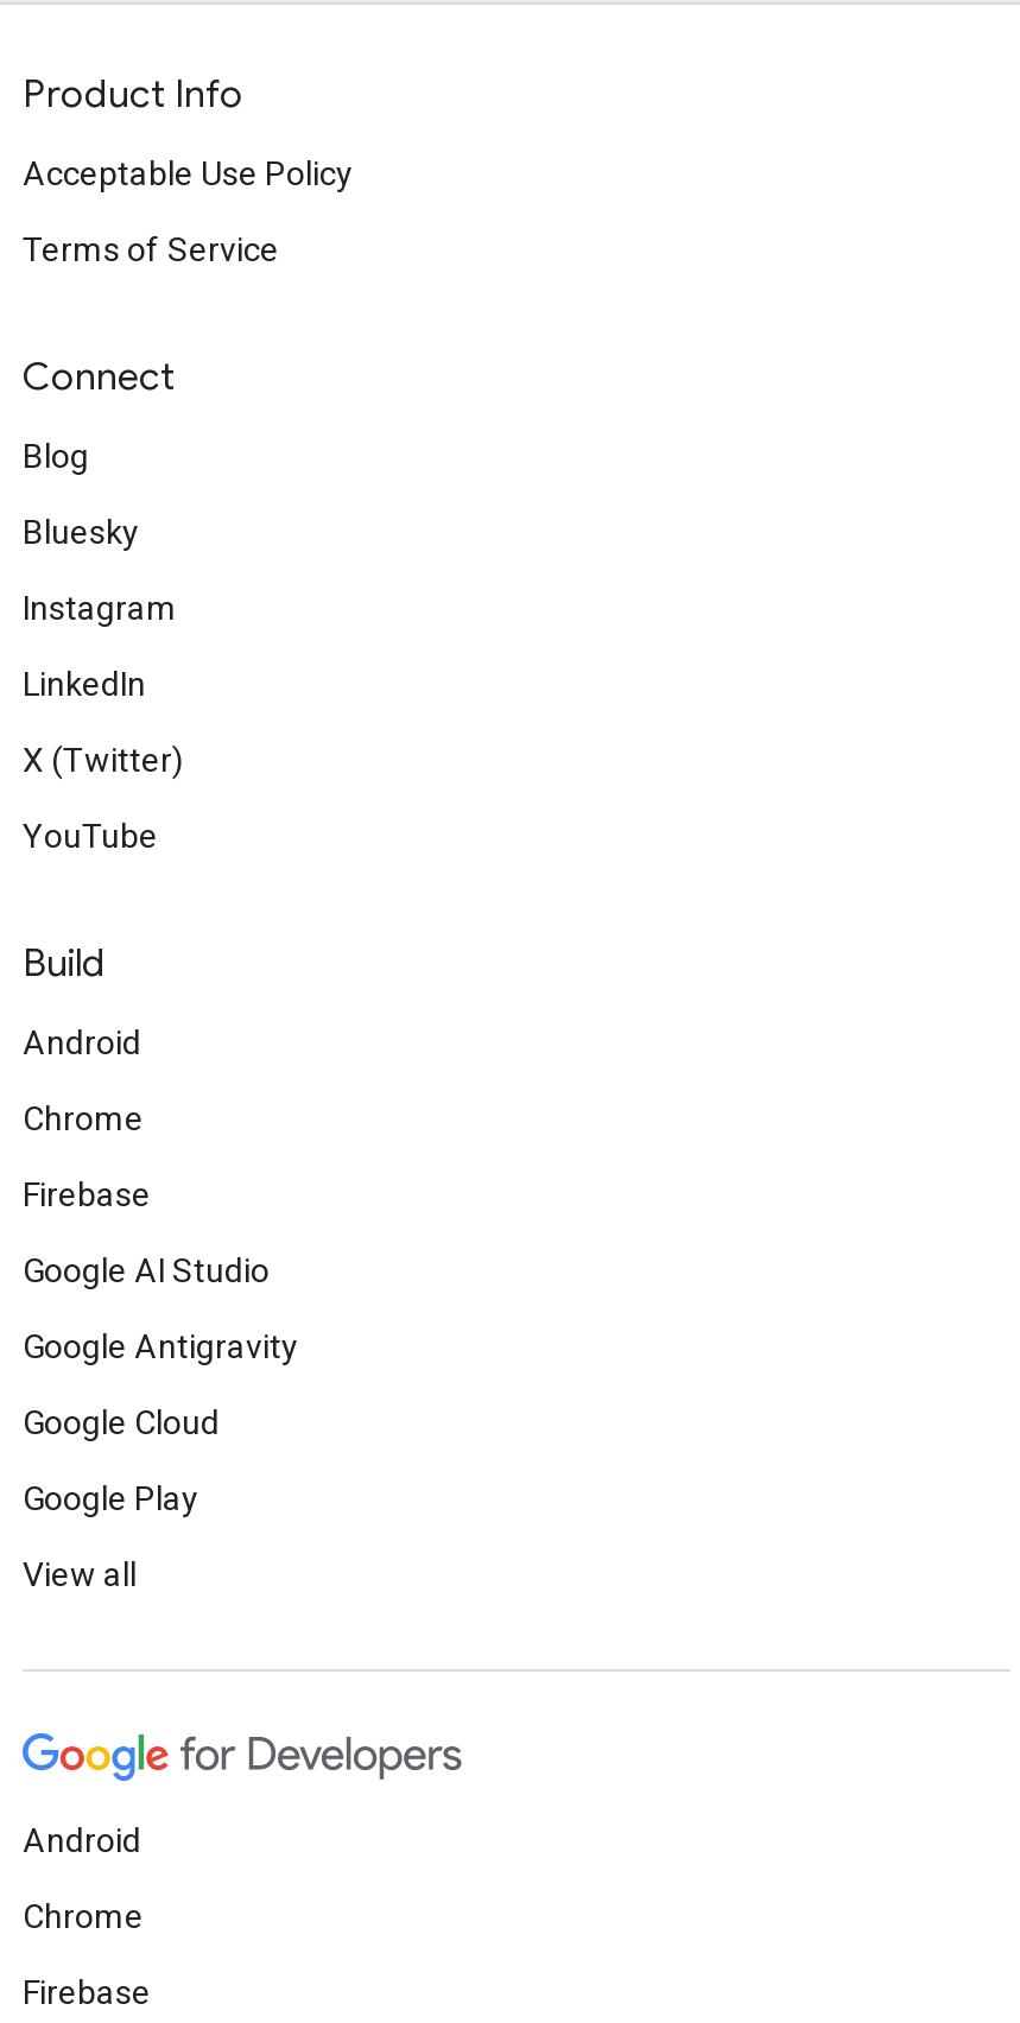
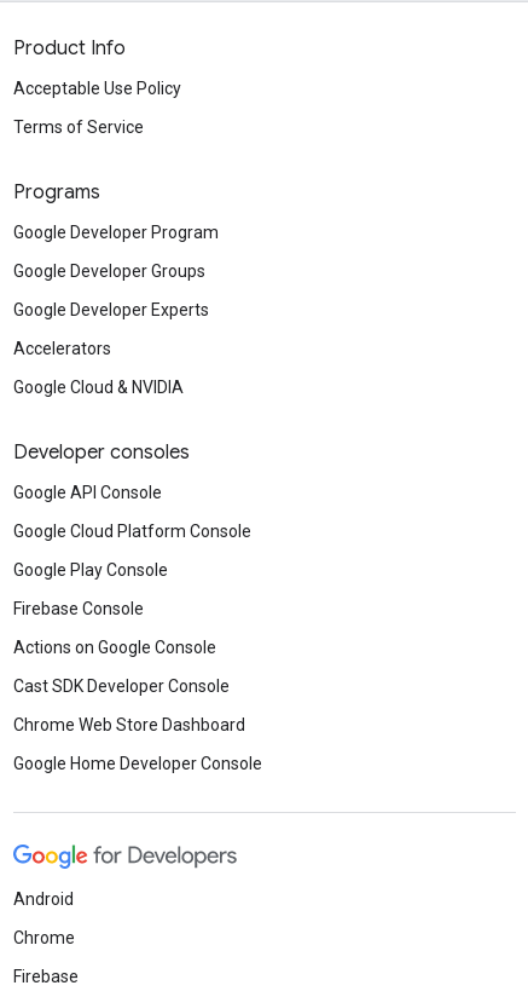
[23,354,298,1593] Connect | Blog | Bluesky | Instagram | LinkedIn | X (Twitter) | YouTube | Build | Android | Chrome | Firebase | Google AI Studio | Google Antigravity | Google Cloud | Google Play | View all -> [13,180,262,773] Programs | Google Developer Program | Google Developer Groups | Google Developer Experts | Accelerators | Google Cloud & NVIDIA | Developer consoles | Google API Console | Google Cloud Platform Console | Google Play Console | Firebase Console | Actions on Google Console | Cast SDK Developer Console | Chrome Web Store Dashboard | Google Home Developer Console

